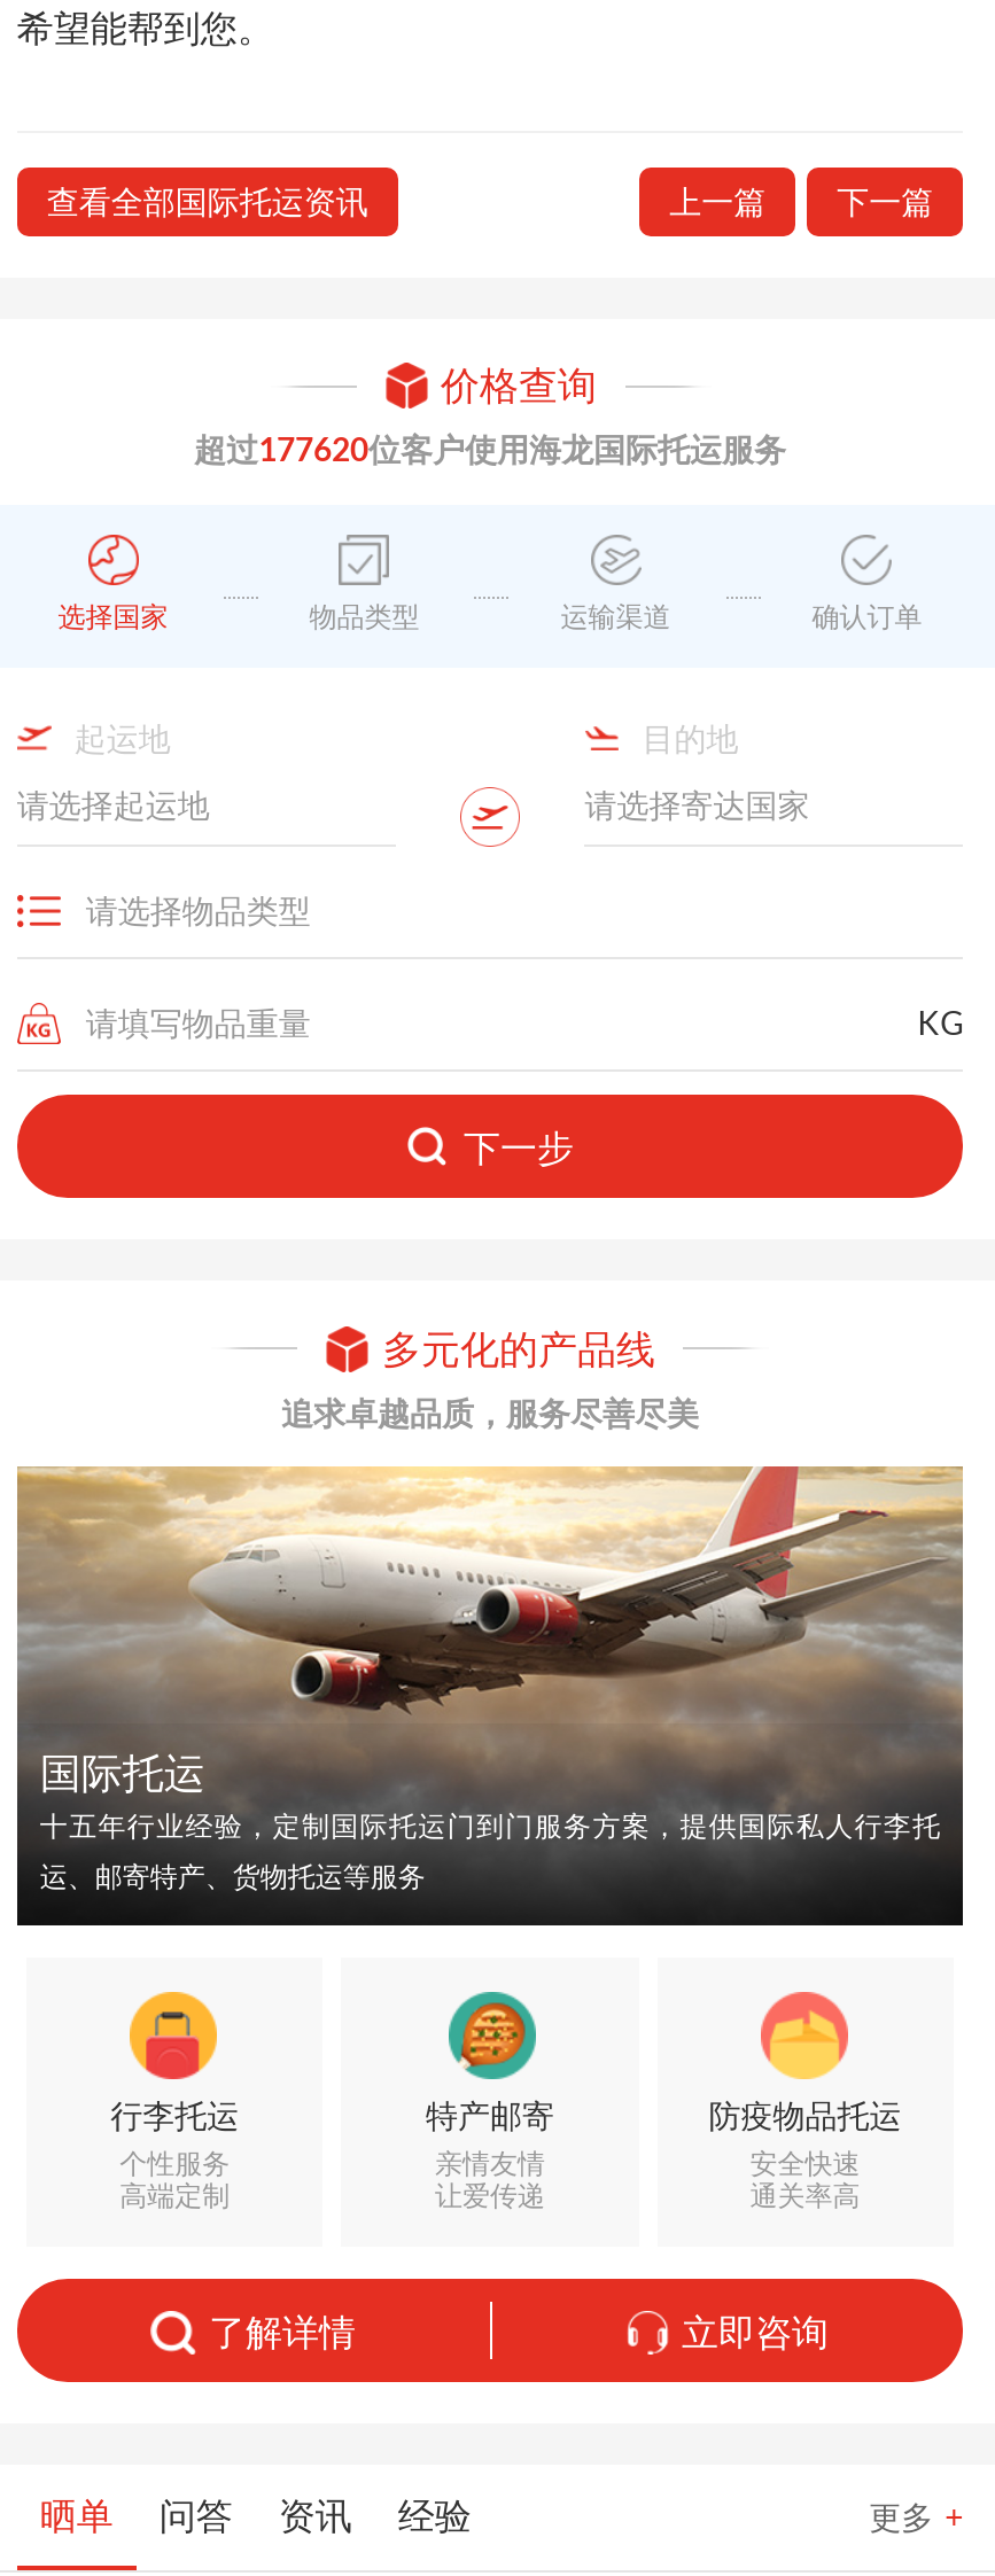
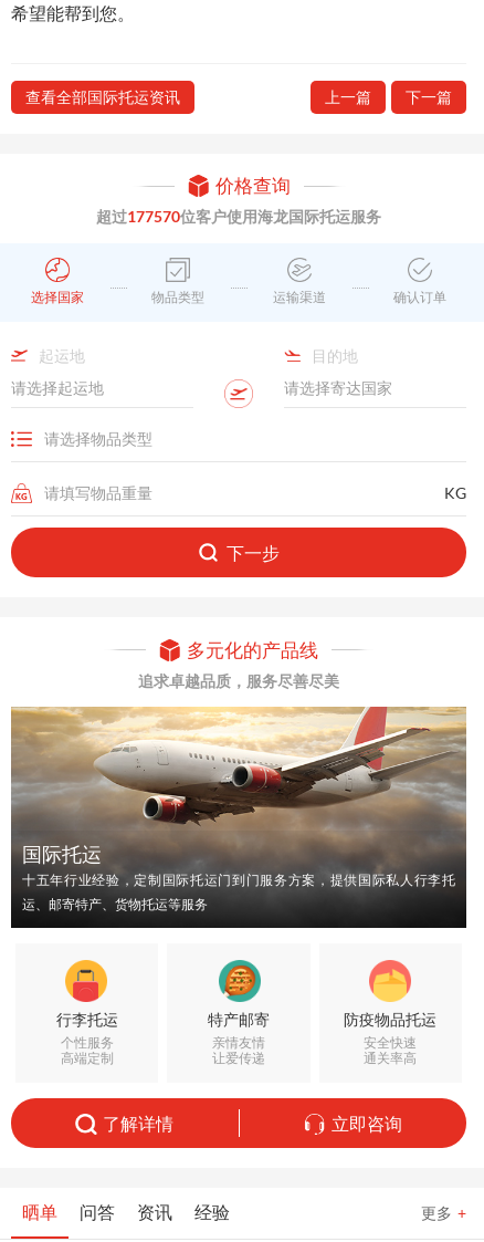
[194,430,786,469] 超过177620位客户使用海龙国际托运服务 -> [96,207,381,226] 超过177570位客户使用海龙国际托运服务

